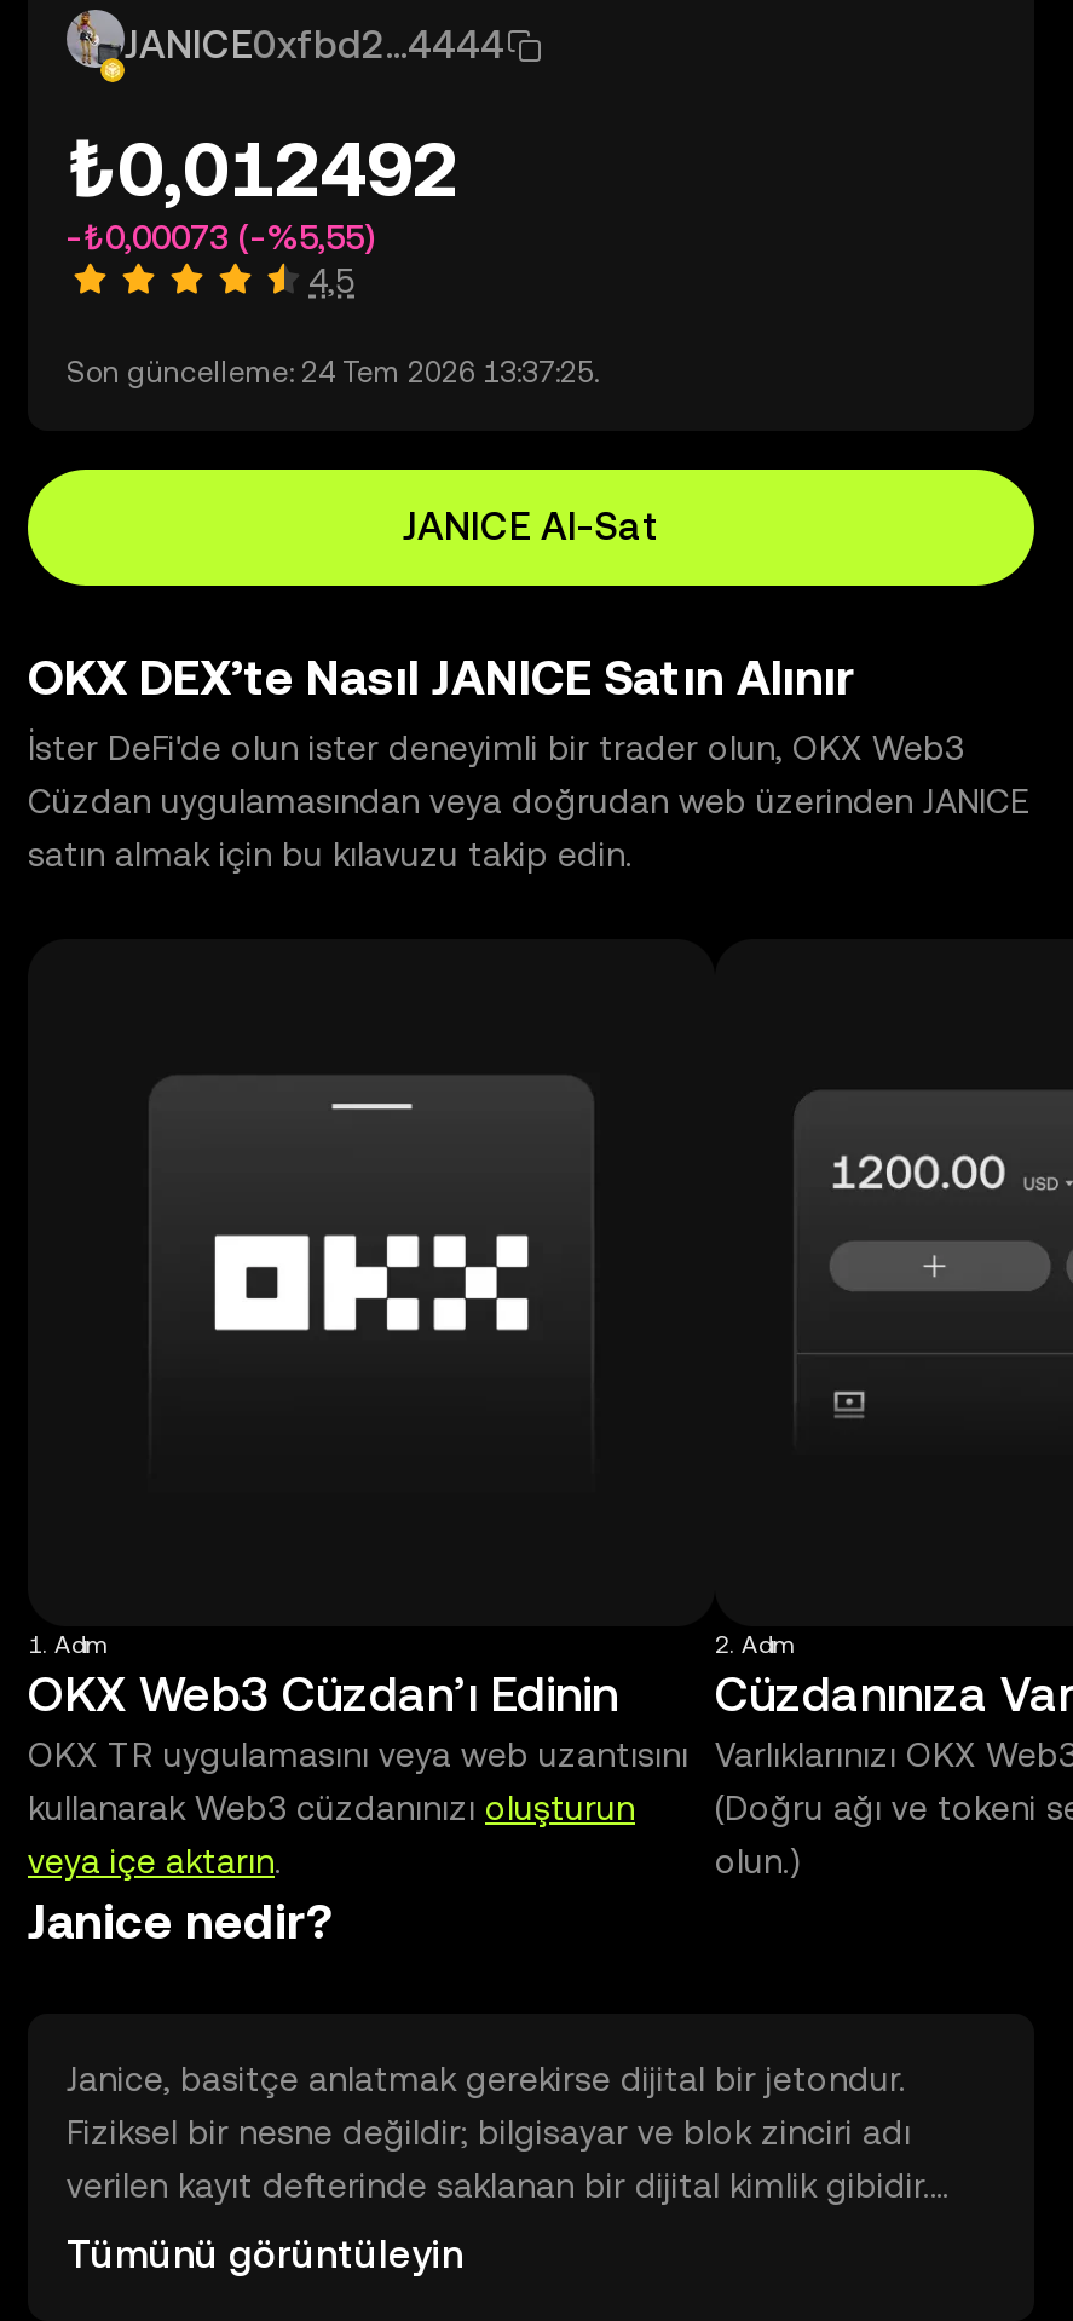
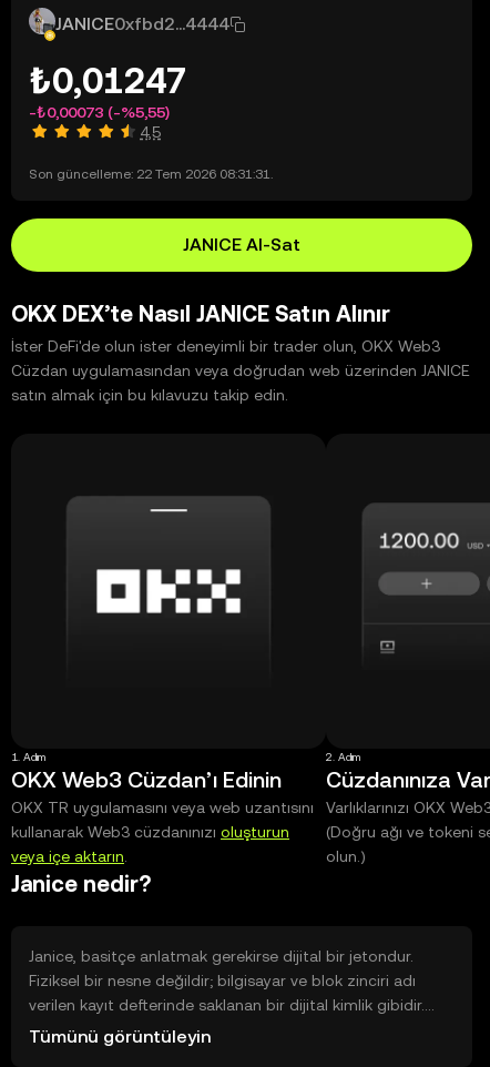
[67,123,458,213] ₺0,012492 -> [29,60,187,101] ₺0,01247
[67,356,599,390] Son güncelleme: 24 Tem 2026 13:37:25. -> [29,166,273,182] Son güncelleme: 22 Tem 2026 08:31:31.

